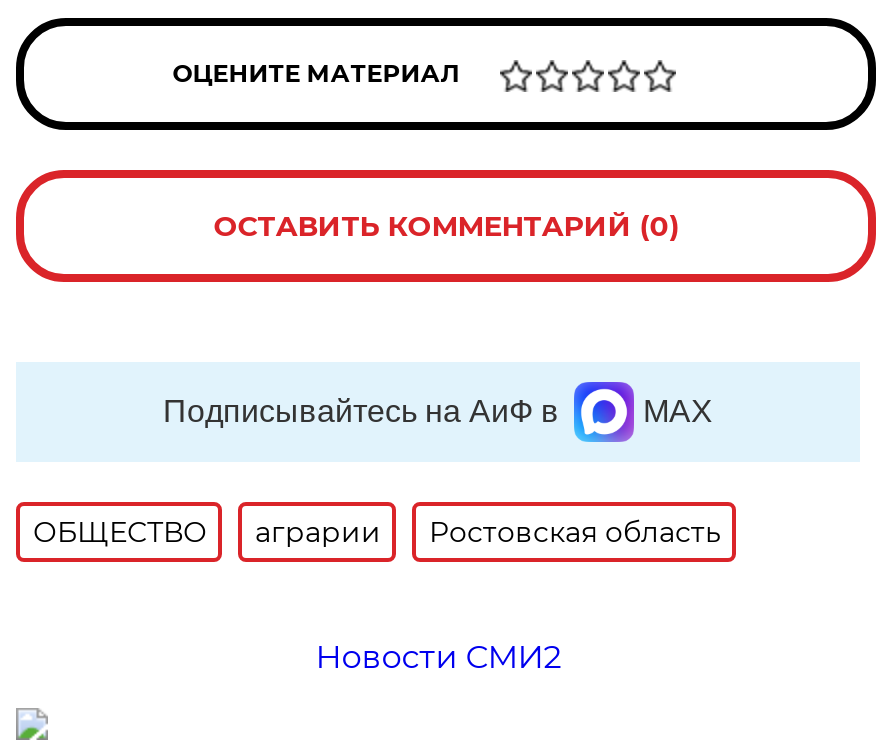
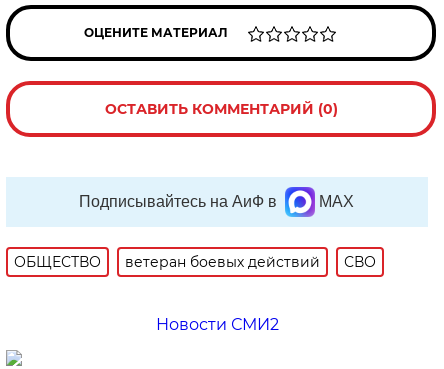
[255,514,721,550] аграрии | Ростовская область -> [125,253,376,271] ветеран боевых действий | СВО

